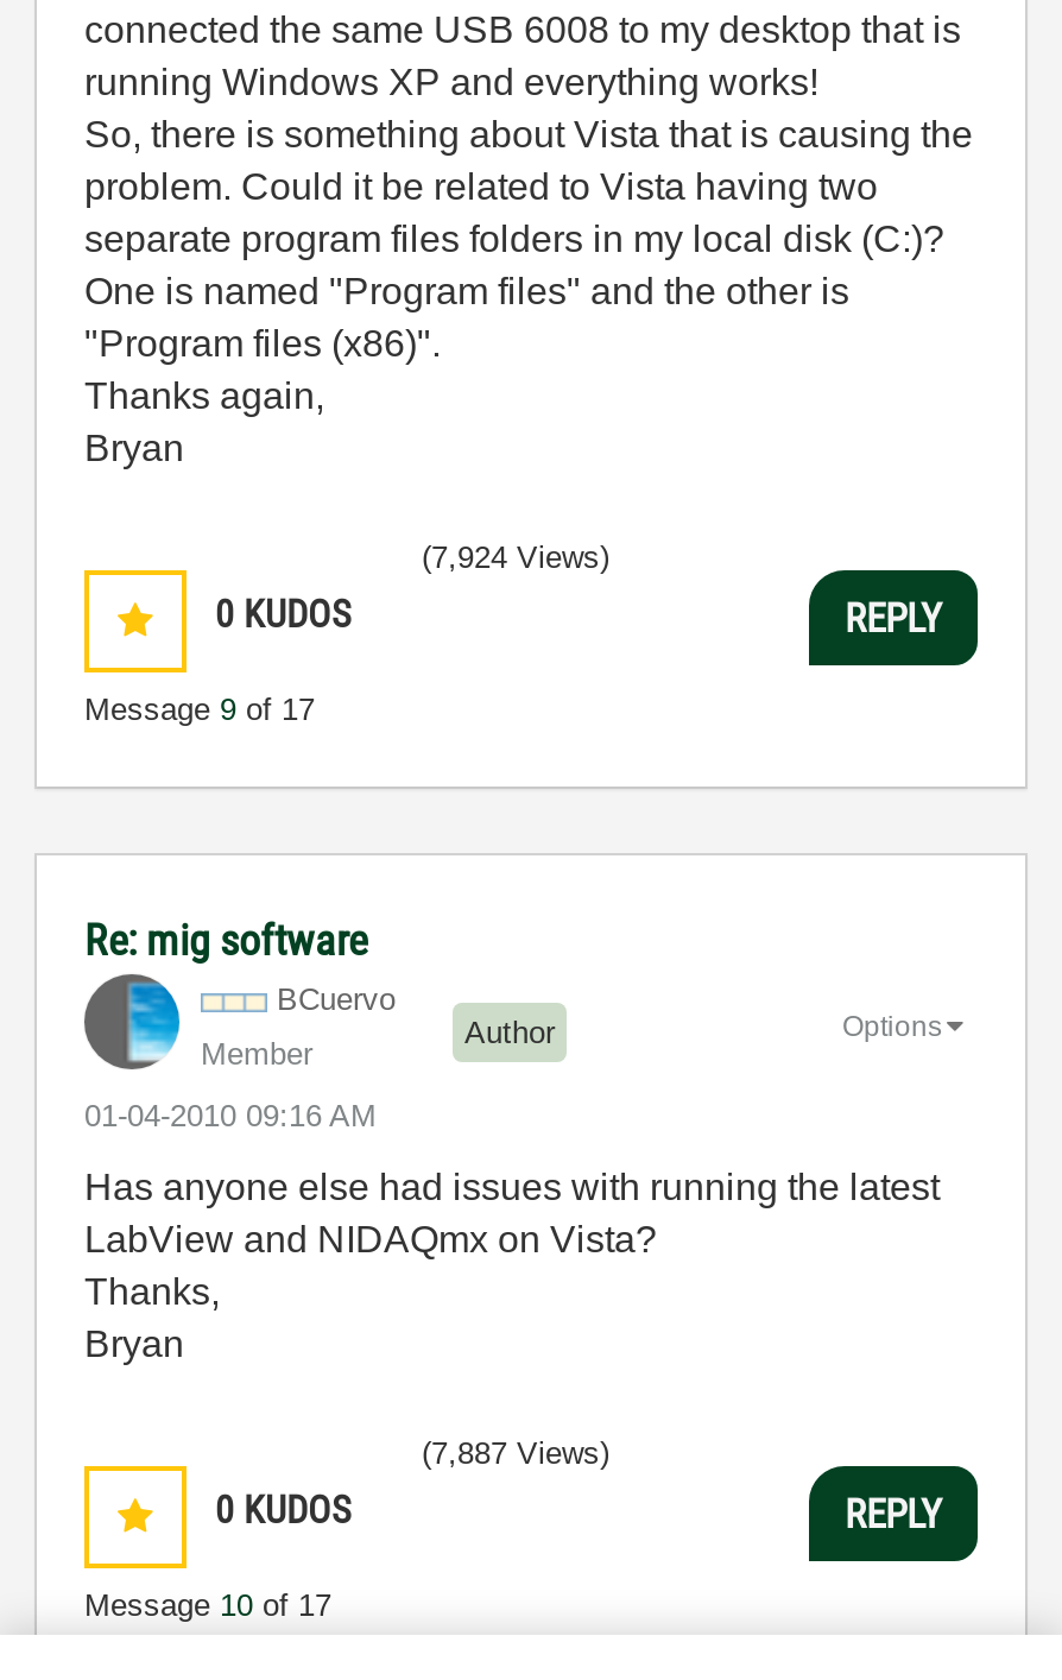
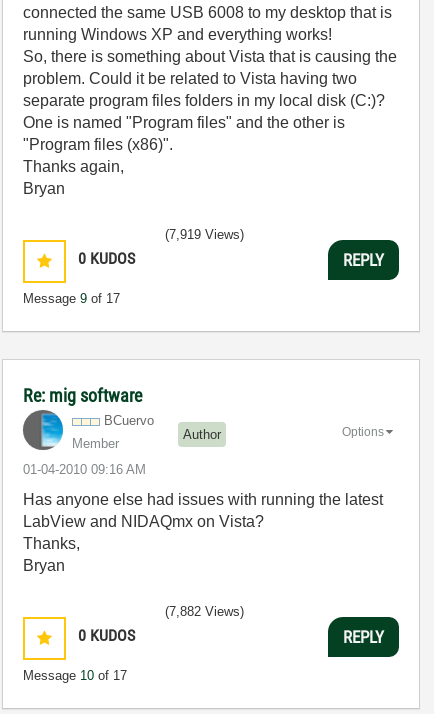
[422,539,609,575] (7,924 Views) -> [165,227,244,242] (7,919 Views)
[422,1435,609,1471] (7,887 Views) -> [165,604,244,619] (7,882 Views)

